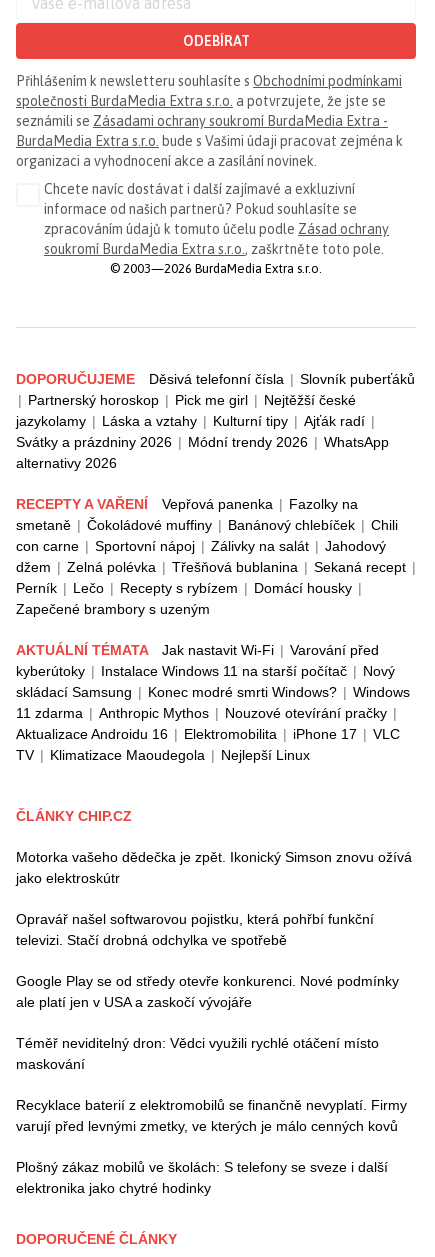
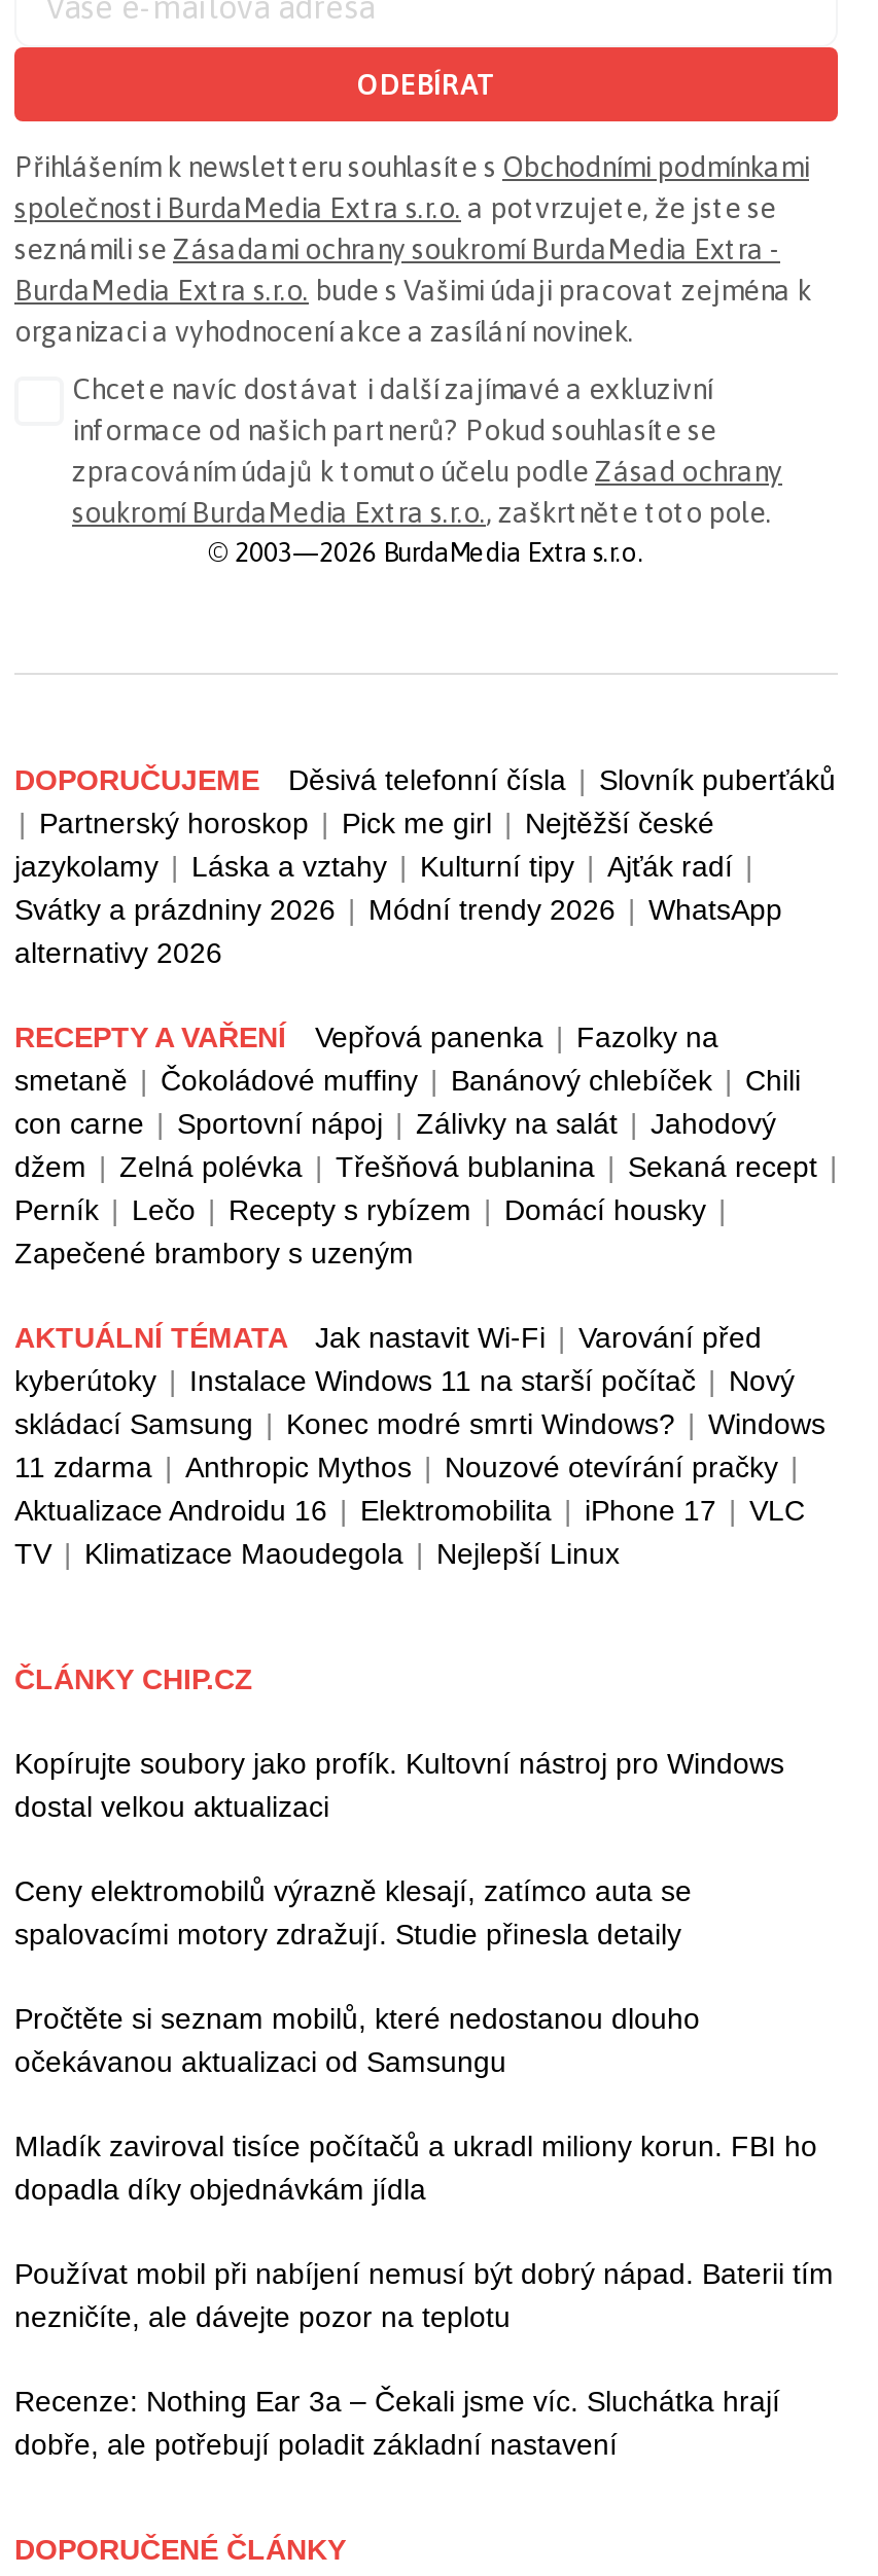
[16,849,412,886] Motorka vašeho dědečka je zpět. Ikonický Simson znovu ožívá | jako elektroskútr -> [14,1747,784,1823] Kopírujte soubory jako profík. Kultovní nástroj pro Windows | dostal velkou aktualizaci
[16,911,374,948] Opravář našel softwarovou pojistku, která pohřbí funkční | televizi. Stačí drobná odchylka ve spotřebě -> [14,1874,692,1951] Ceny elektromobilů výrazně klesají, zatímco auta se | spalovacími motory zdražují. Studie přinesla detaily
[16,973,399,1010] Google Play se od středy otevře konkurenci. Nové podmínky | ale platí jen v USA a zaskočí vývojáře -> [14,2002,700,2078] Pročtěte si seznam mobilů, které nedostanou dlouho | očekávanou aktualizaci od Samsungu
[16,1035,379,1072] Téměř neviditelný dron: Vědci využili rychlé otáčení místo | maskování -> [14,2130,817,2206] Mladík zaviroval tisíce počítačů a ukradl miliony korun. FBI ho | dopadla díky objednávkám jídla
[16,1097,407,1134] Recyklace baterií z elektromobilů se finančně nevyplatí. Firmy | varují před levnými zmetky, ve kterých je málo cenných kovů -> [14,2257,834,2333] Používat mobil při nabíjení nemusí být dobrý nápad. Baterii tím | nezničíte, ale dávejte pozor na teplotu
[16,1159,388,1196] Plošný zákaz mobilů ve školách: S telefony se sveze i další | elektronika jako chytré hodinky -> [14,2385,780,2461] Recenze: Nothing Ear 3a – Čekali jsme víc. Sluchátka hrají | dobře, ale potřebují poladit základní nastavení

